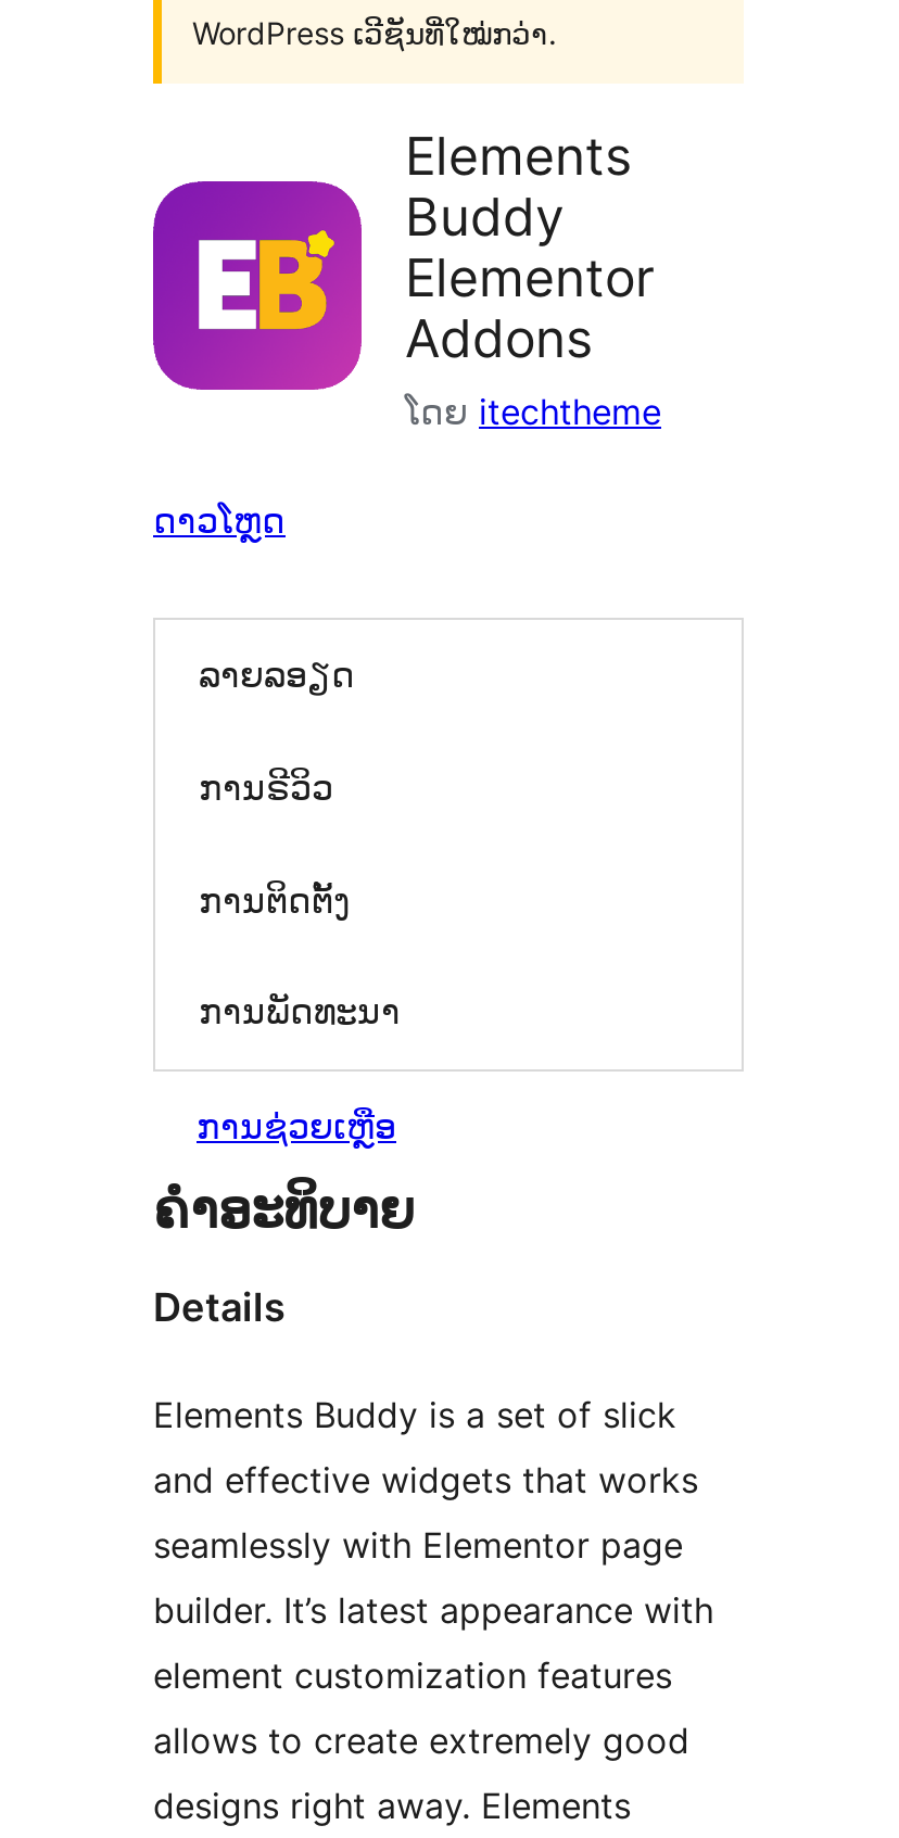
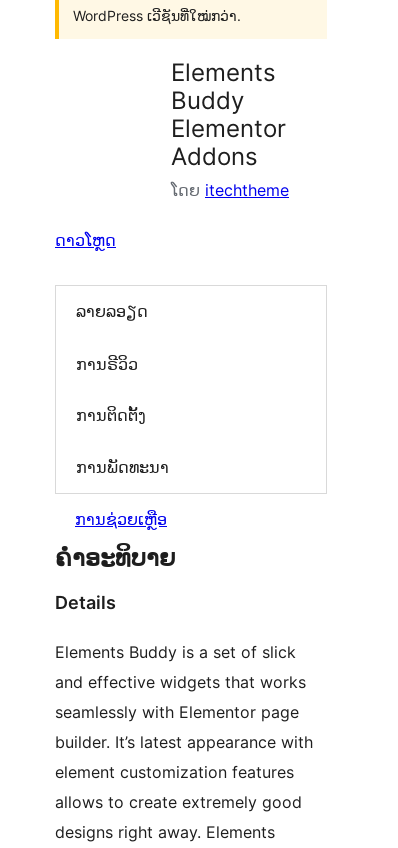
[151,178,364,393] [image] -> none

